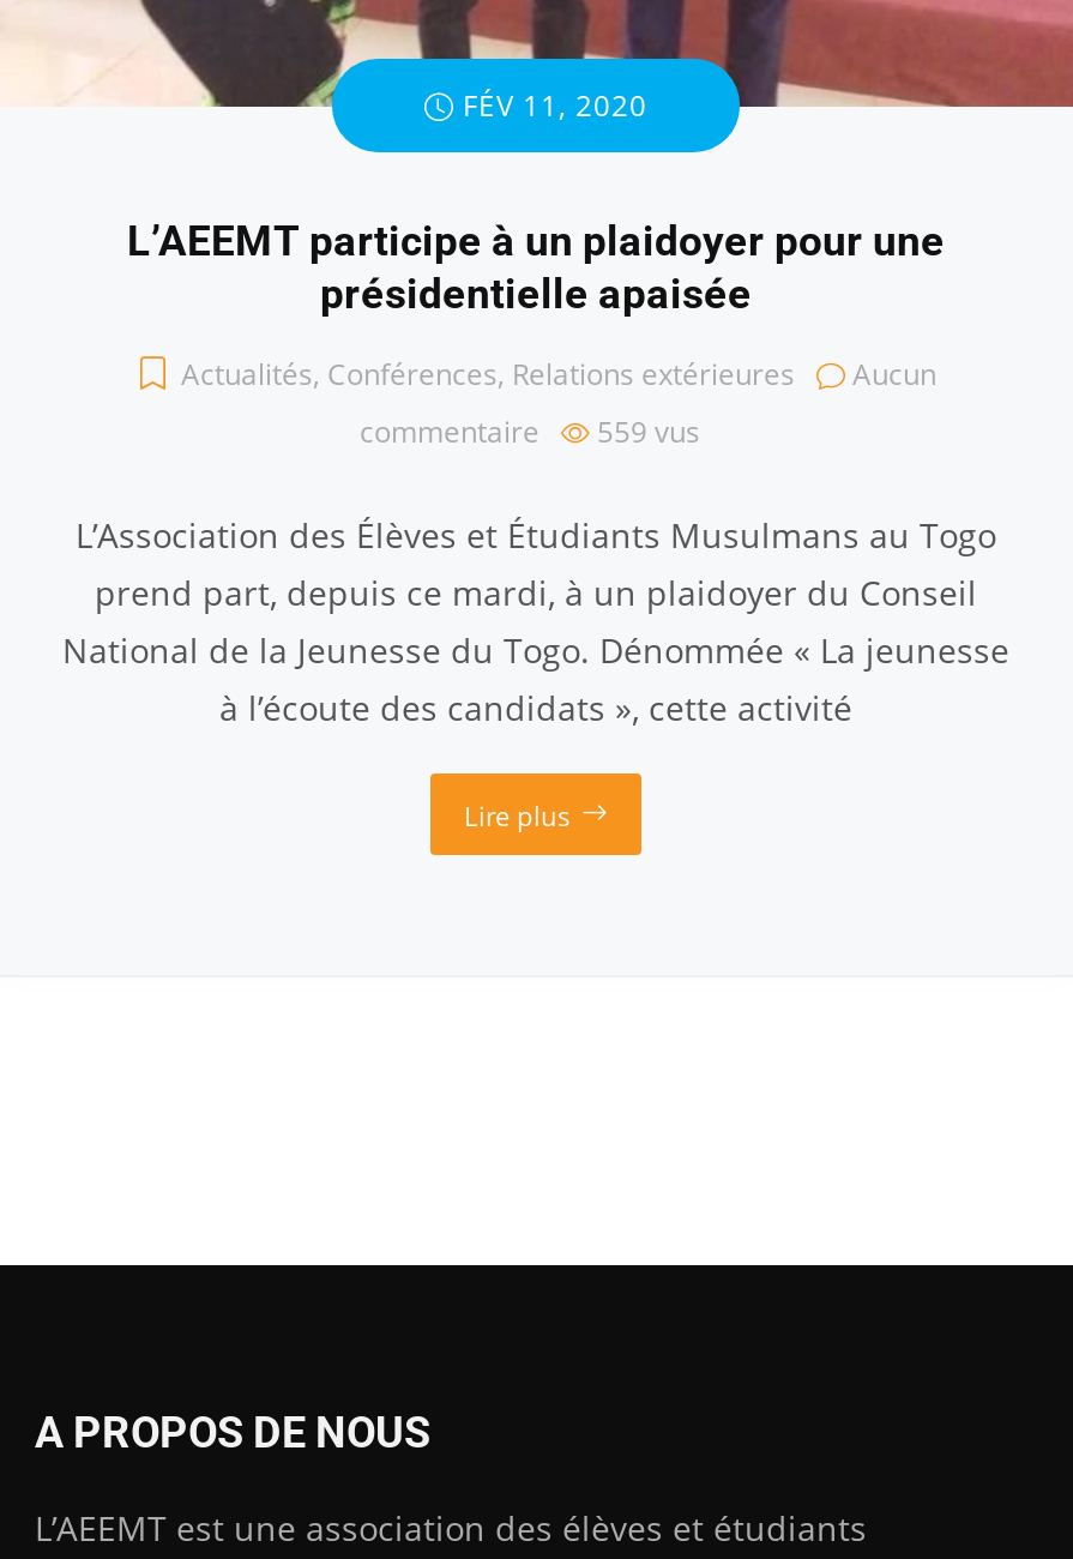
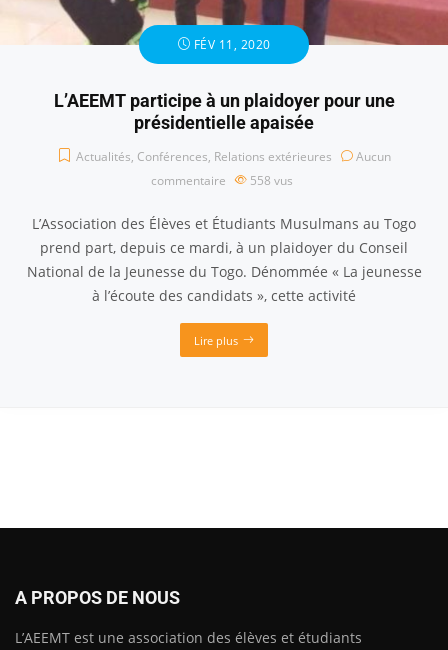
[360,411,700,452] commentaire 559 vus -> [150,171,292,188] commentaire 558 vus

